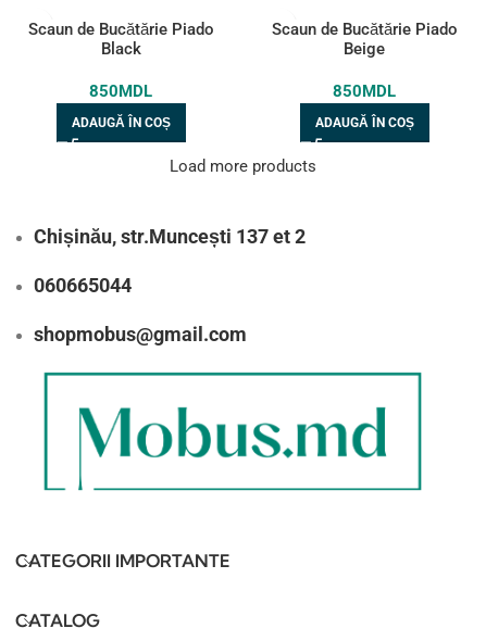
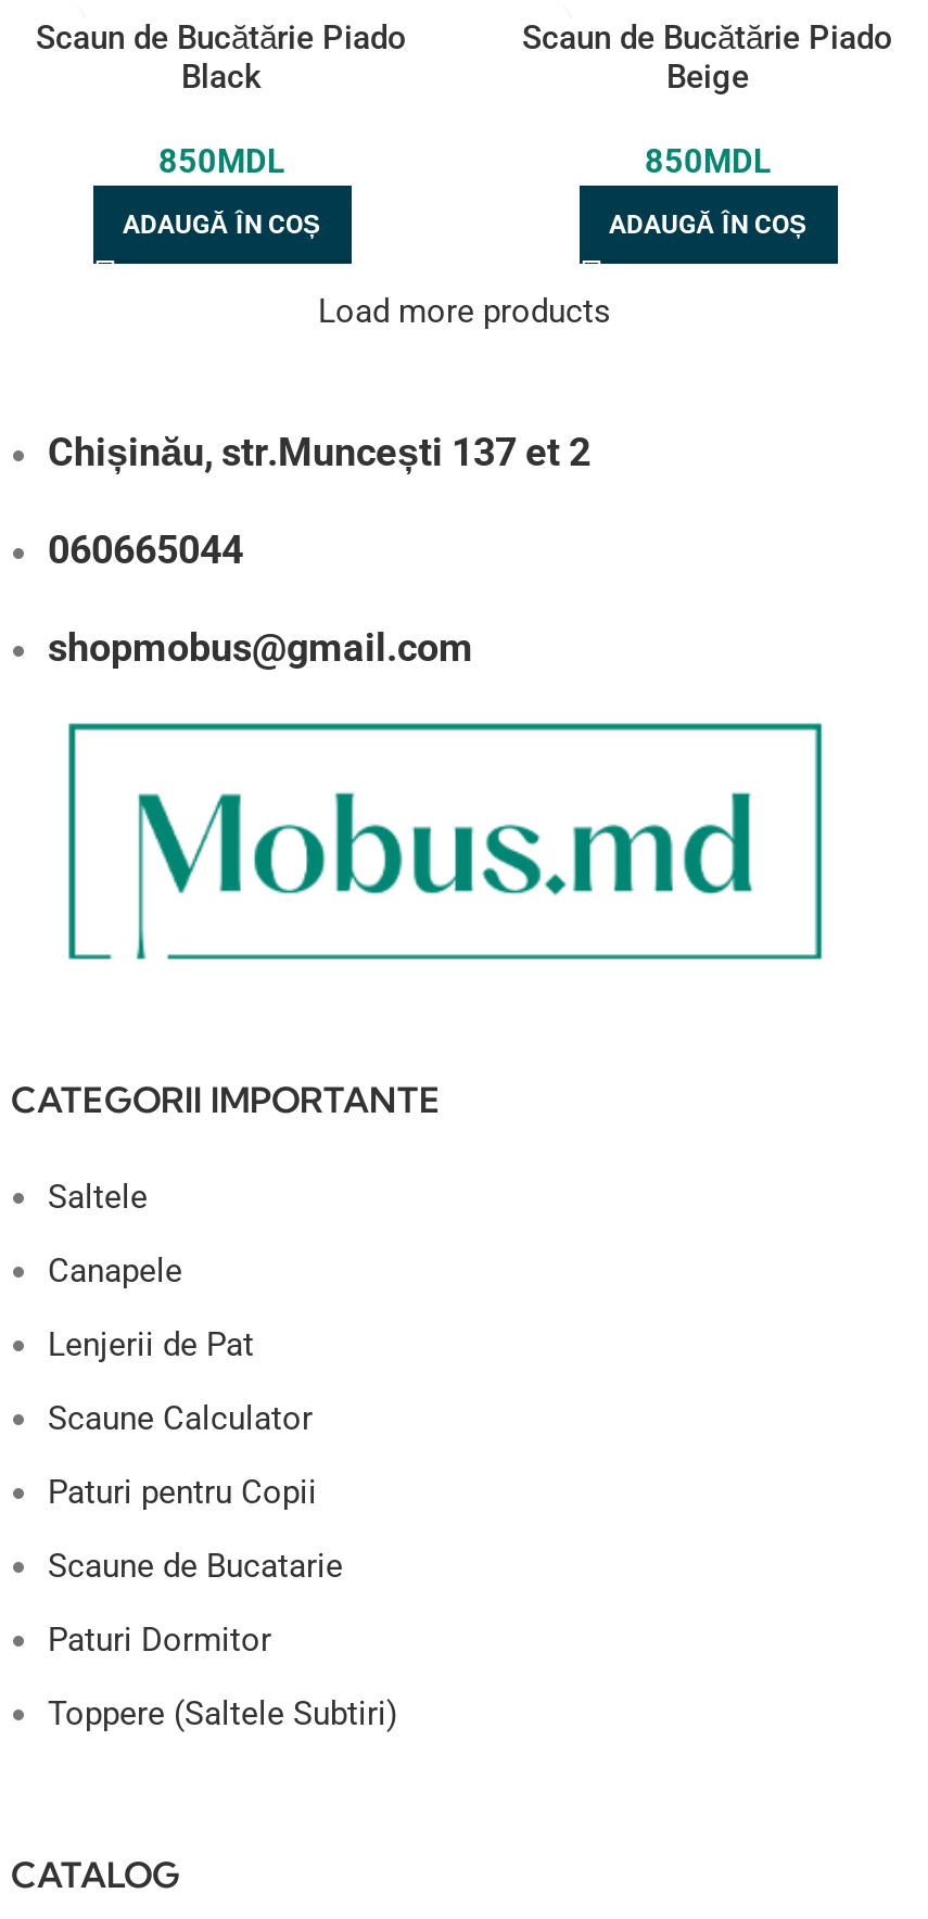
none -> [48,1178,397,1734] Saltele | Canapele | Lenjerii de Pat | Scaune Calculator | Paturi pentru Copii | Scaune de Bucatarie | Paturi Dormitor | Toppere (Saltele Subtiri)

